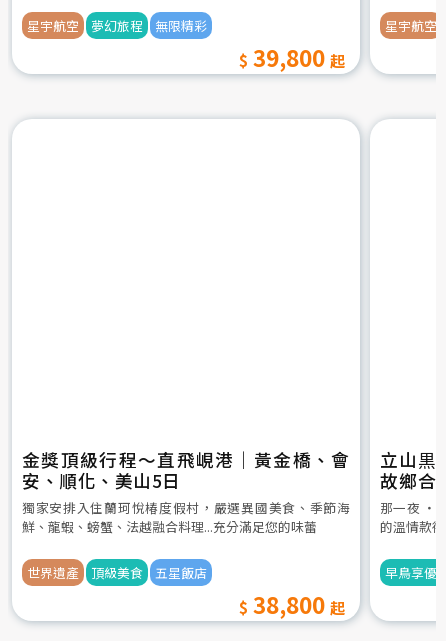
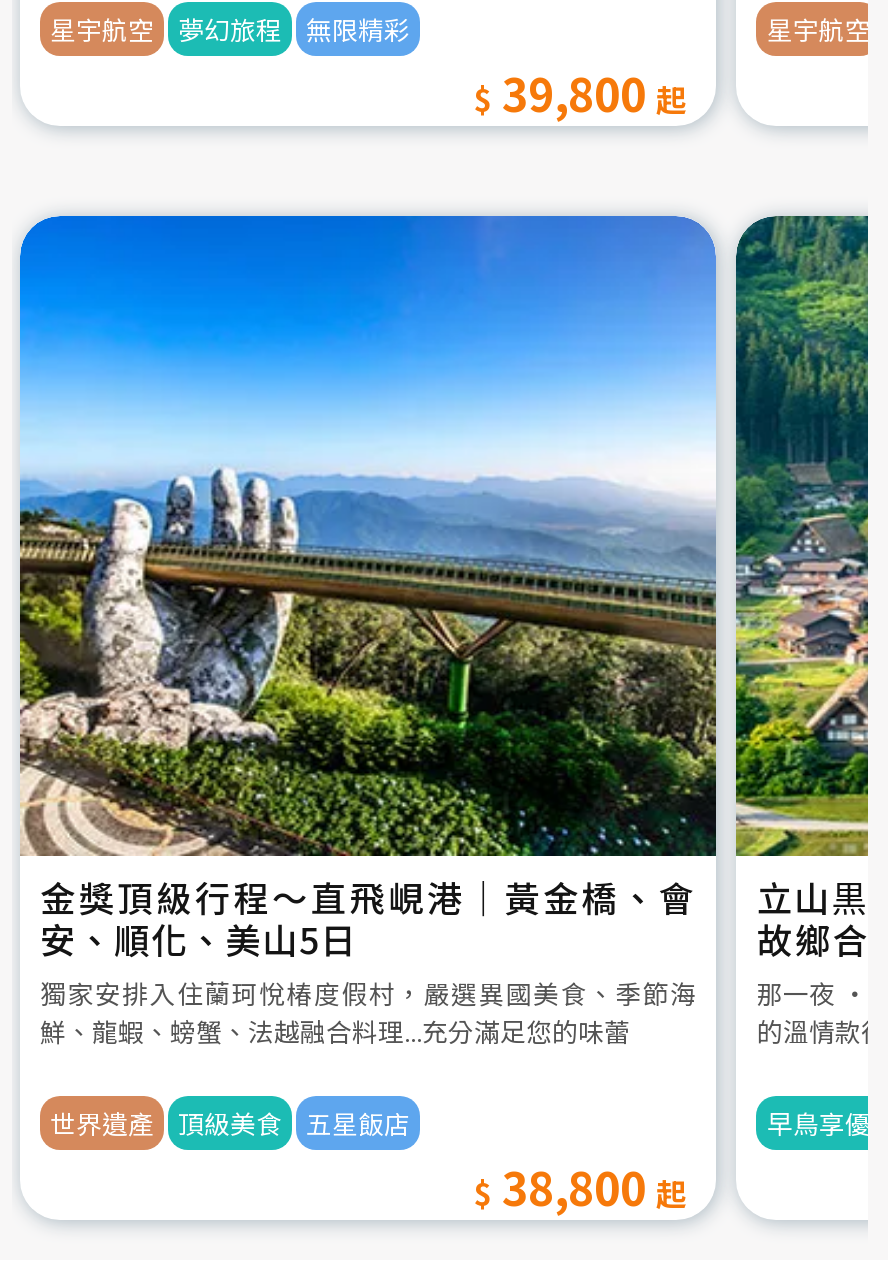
none -> [18,214,718,858] [image]
none -> [734,214,870,858] [image]

